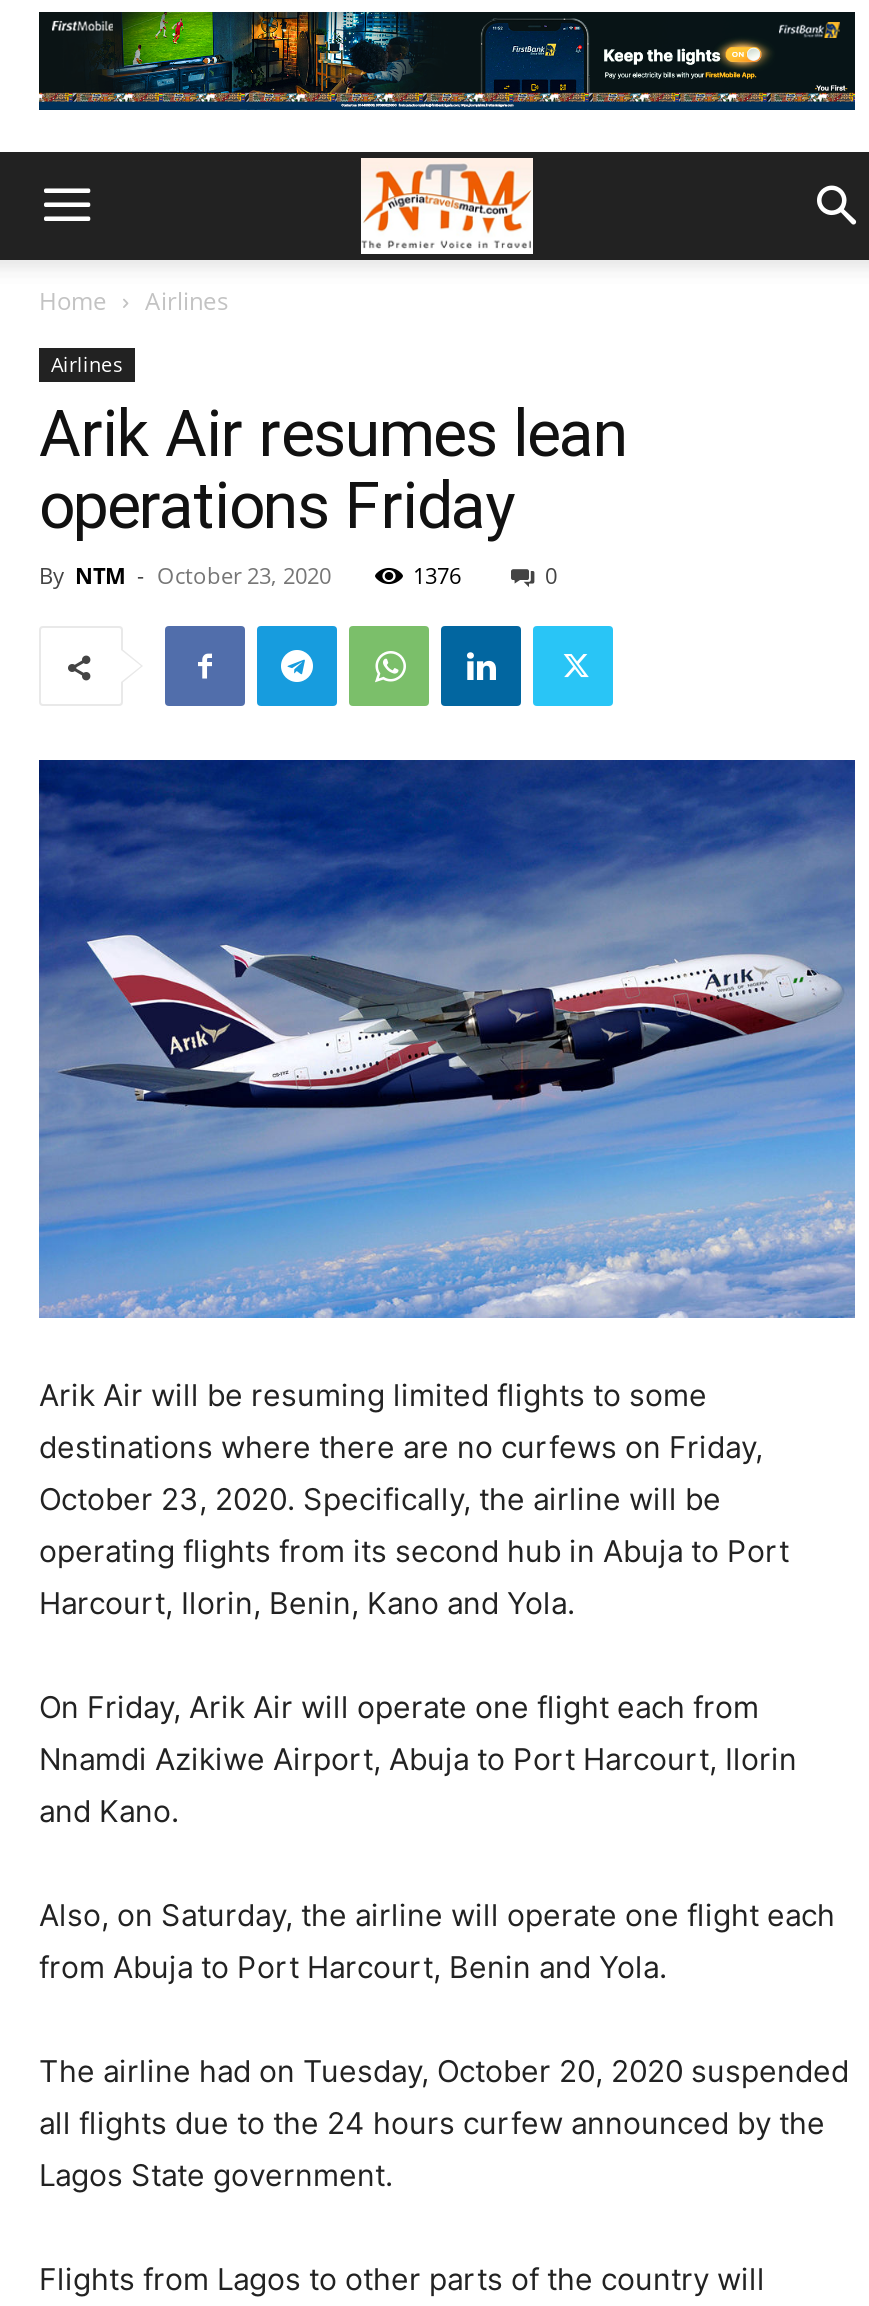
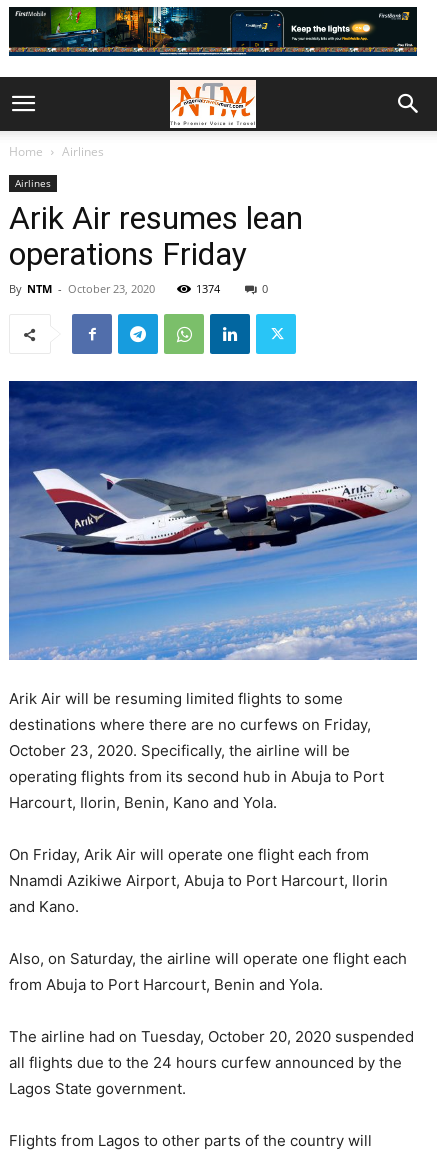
[413,560,461,590] 1376 -> [196,281,220,296] 1374

